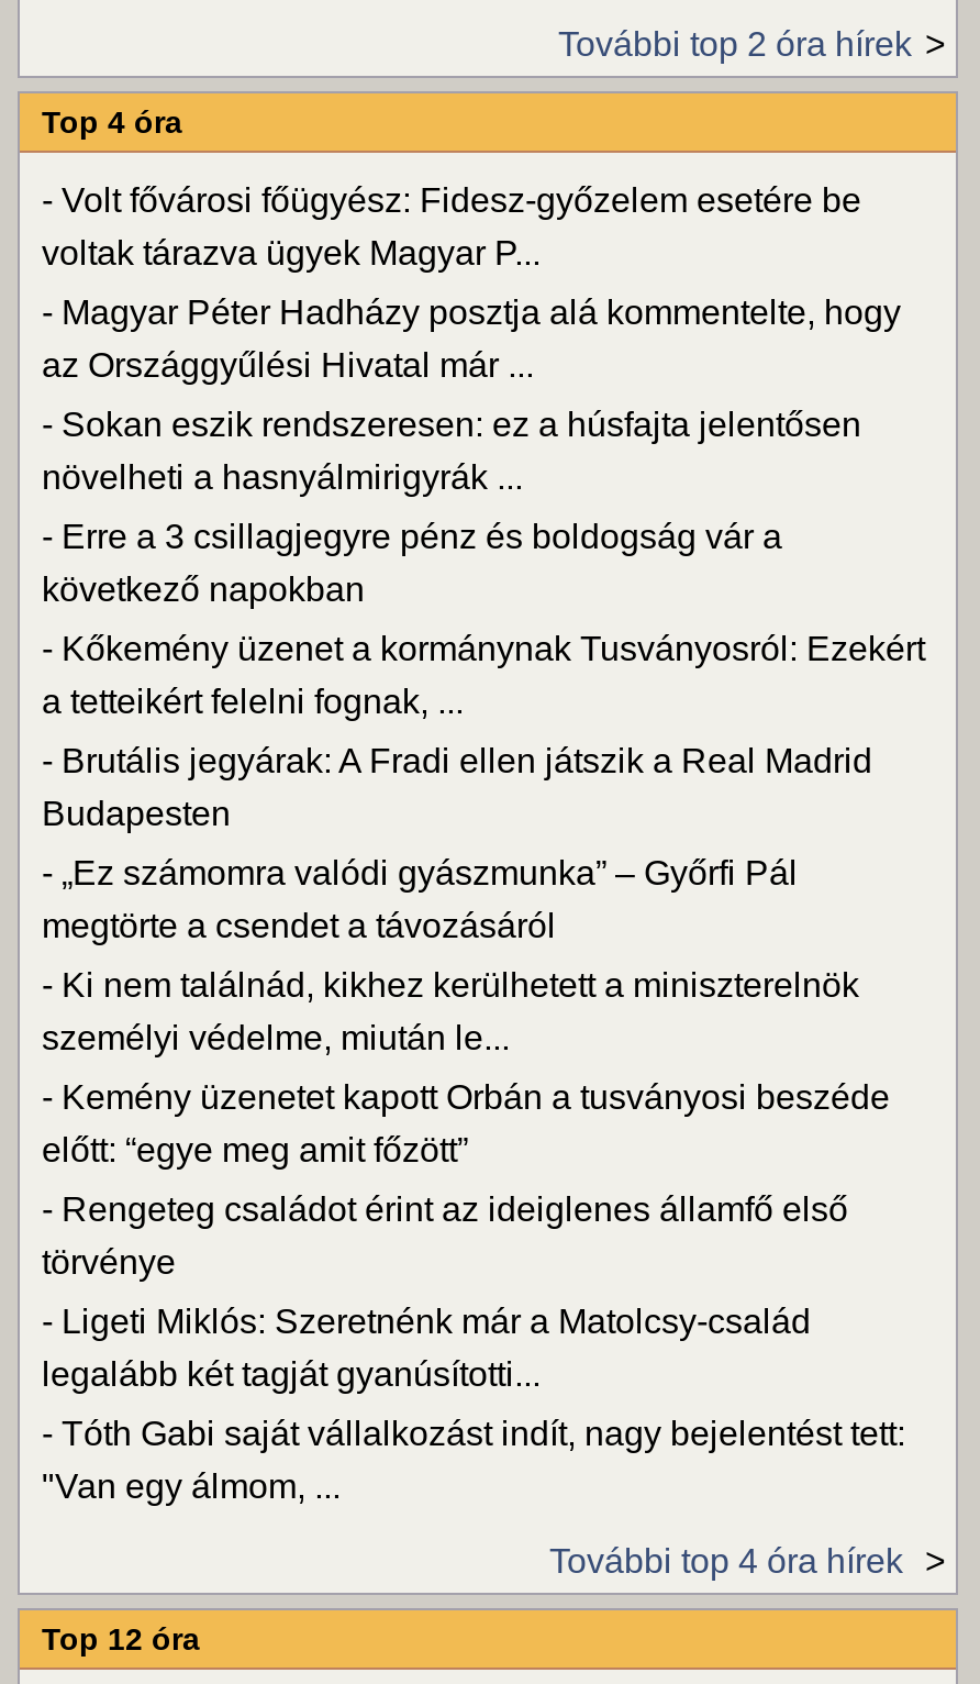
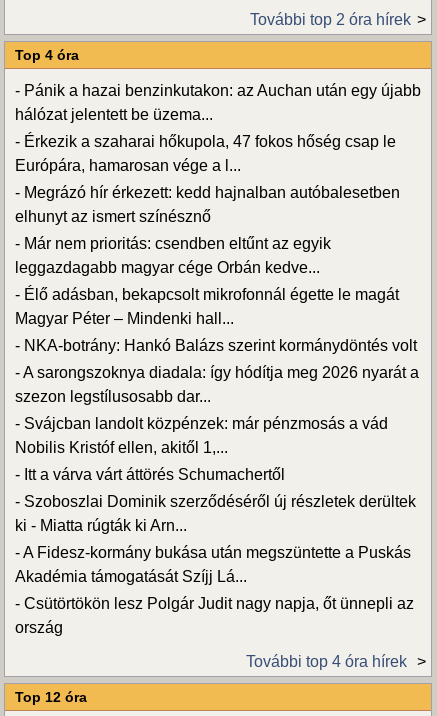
[42,181,861,272] - Volt fővárosi főügyész: Fidesz-győzelem esetére be | voltak tárazva ügyek Magyar P... -> [15,82,421,123] - Pánik a hazai benzinkutakon: az Auchan után egy újabb | hálózat jelentett be üzema...
[42,293,901,384] - Magyar Péter Hadházy posztja alá kommentelte, hogy | az Országgyűlési Hivatal már ... -> [15,133,396,174] - Érkezik a szaharai hőkupola, 47 fokos hőség csap le | Európára, hamarosan vége a l...
[42,406,861,496] - Sokan eszik rendszeresen: ez a húsfajta jelentősen | növelheti a hasnyálmirigyrák ... -> [15,184,400,225] - Megrázó hír érkezett: kedd hajnalban autóbalesetben | elhunyt az ismert színésznő
[42,518,782,608] - Erre a 3 csillagjegyre pénz és boldogság vár a | következő napokban -> [15,235,331,276] - Már nem prioritás: csendben eltűnt az egyik | leggazdagabb magyar cége Orbán kedve...
[42,630,925,720] - Kőkemény üzenet a kormánynak Tusványosról: Ezekért | a tetteikért felelni fognak, ... -> [15,286,399,327] - Élő adásban, bekapcsolt mikrofonnál égette le magát | Magyar Péter – Mindenki hall...
[42,742,872,832] - Brutális jegyárak: A Fradi ellen játszik a Real Madrid | Budapesten -> [15,337,417,354] - NKA-botrány: Hankó Balázs szerint kormánydöntés volt
[42,854,798,944] - „Ez számomra valódi gyászmunka” – Győrfi Pál | megtörte a csendet a távozásáról -> [15,364,419,405] - A sarongszoknya diadala: így hódítja meg 2026 nyarát a | szezon legstílusosabb dar...
[42,966,859,1056] - Ki nem találnád, kikhez kerülhetett a miniszterelnök | személyi védelme, miután le... -> [15,415,388,456] - Svájcban landolt közpénzek: már pénzmosás a vád | Nobilis Kristóf ellen, akitől 1,...
[42,1078,890,1168] - Kemény üzenetet kapott Orbán a tusványosi beszéde | előtt: “egye meg amit főzött” -> [15,466,285,483] - Itt a várva várt áttörés Schumachertől
[42,1190,848,1281] - Rengeteg családot érint az ideiglenes államfő első | törvénye -> [15,493,416,534] - Szoboszlai Dominik szerződéséről új részletek derültek | ki - Miatta rúgták ki Arn...
[42,1303,811,1393] - Ligeti Miklós: Szeretnénk már a Matolcsy-család | legalább két tagját gyanúsítotti... -> [15,544,411,585] - A Fidesz-kormány bukása után megszüntette a Puskás | Akadémia támogatását Szíjj Lá...
[42,1415,905,1505] - Tóth Gabi saját vállalkozást indít, nagy bejelentést tett: | "Van egy álmom, ... -> [15,595,414,636] - Csütörtökön lesz Polgár Judit nagy napja, őt ünnepli az | ország

